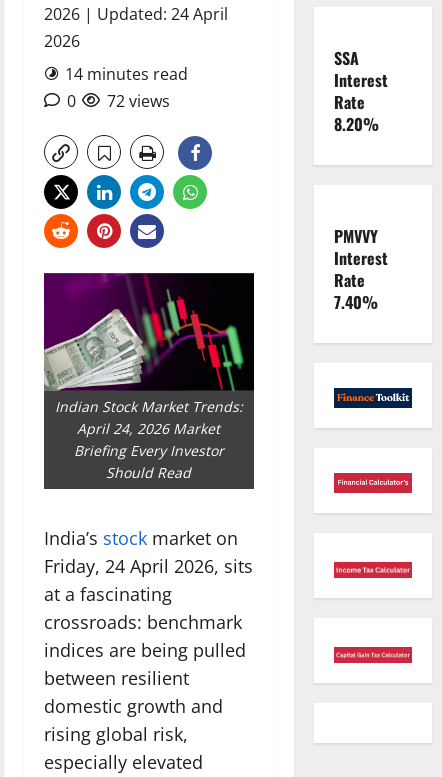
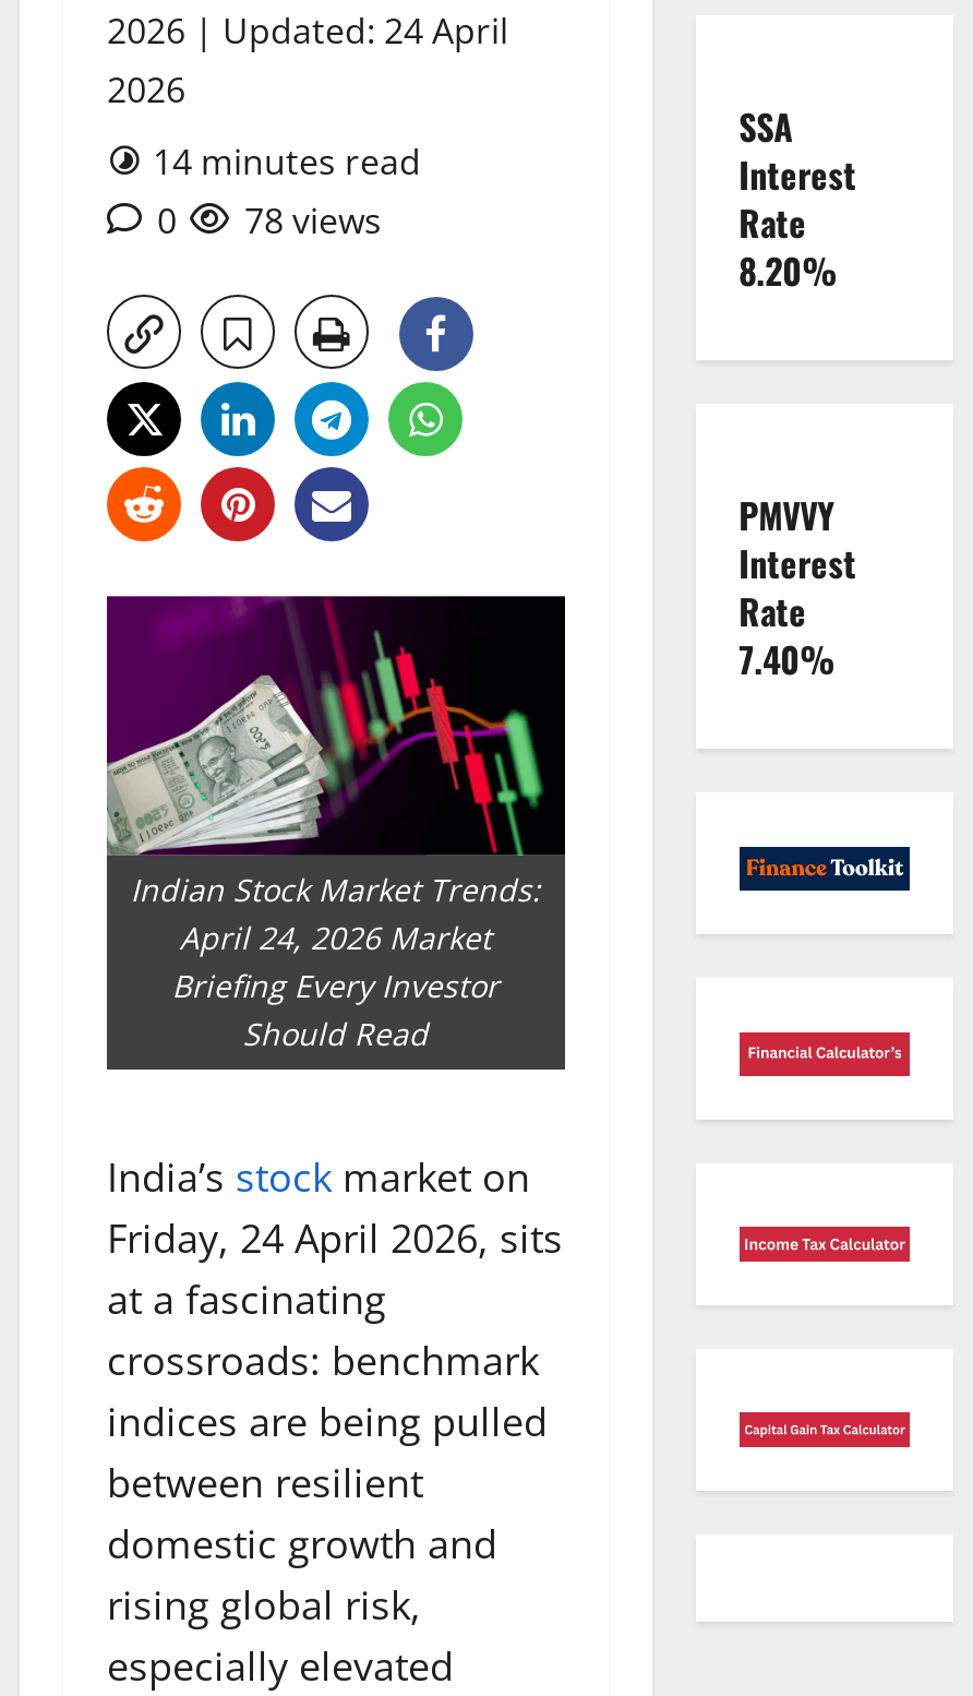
[67,90,170,112] 0 72 views -> [157,196,382,244] 0 78 views

